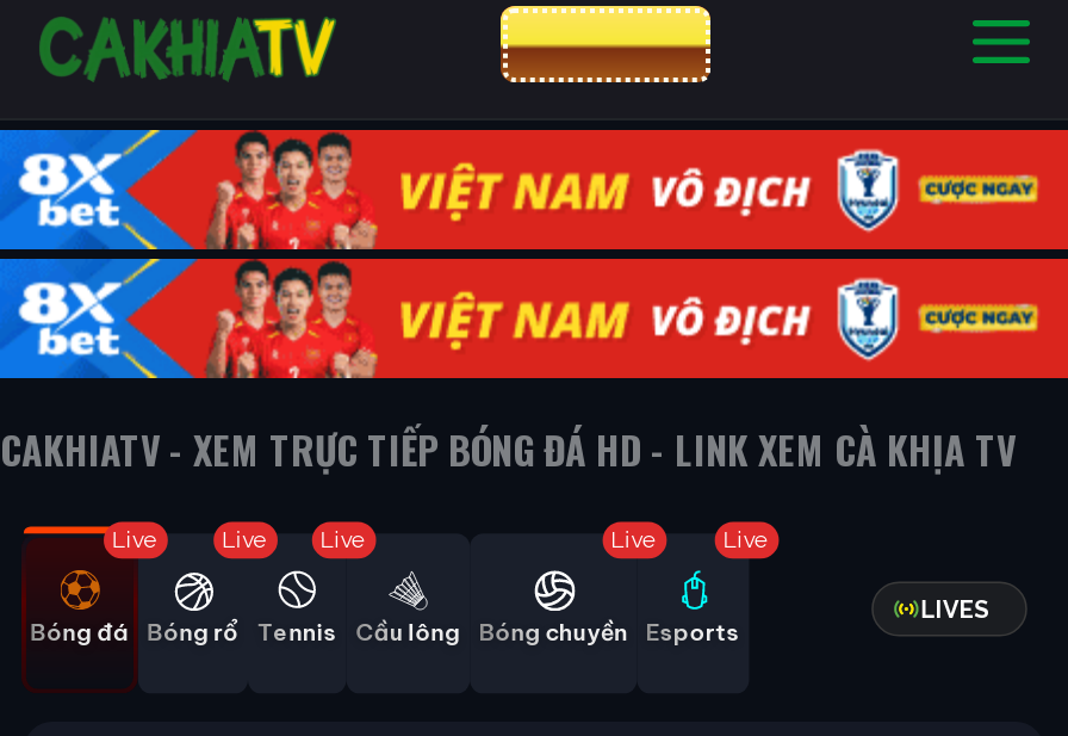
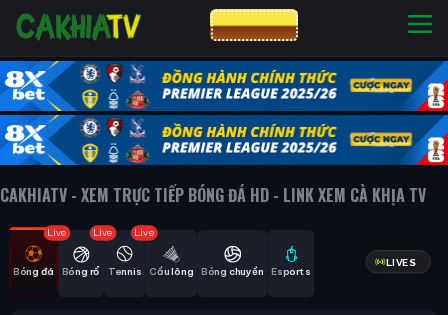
[12,128,1061,381] [image] -> [4,60,445,166] [image]
[611,525,659,551] Live -> none
[723,525,771,551] Live -> none

